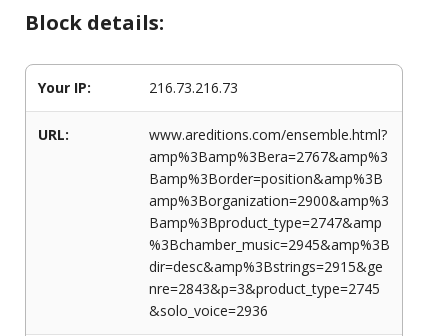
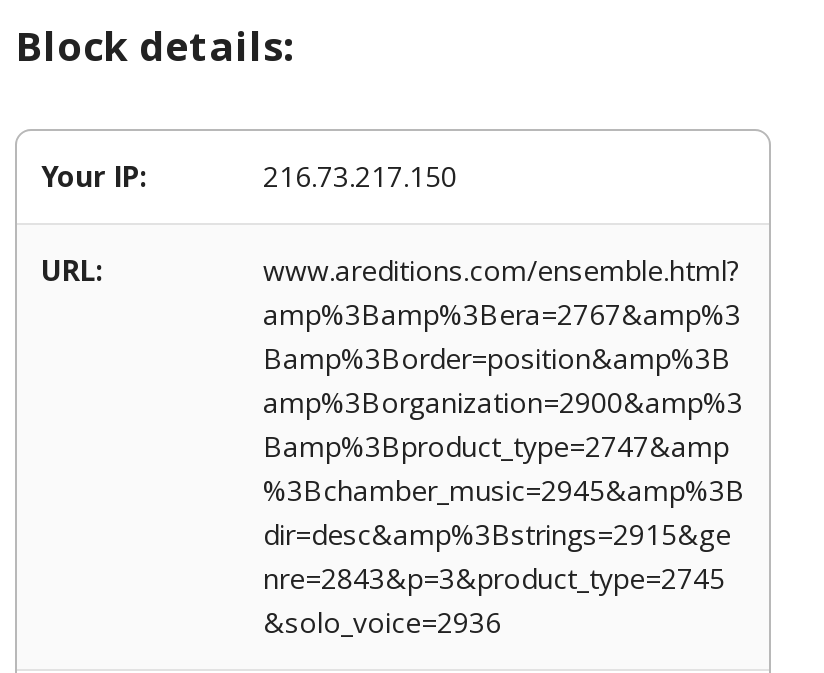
[149,78,238,97] 216.73.216.73 -> [263,157,457,195] 216.73.217.150

